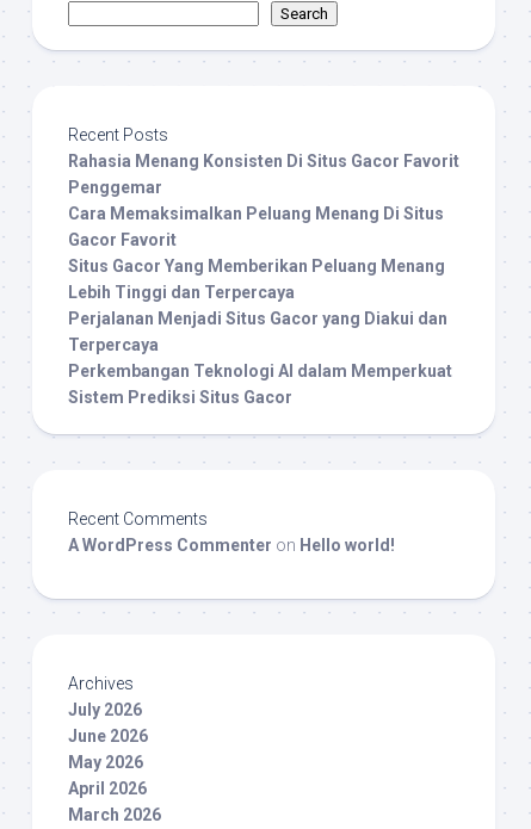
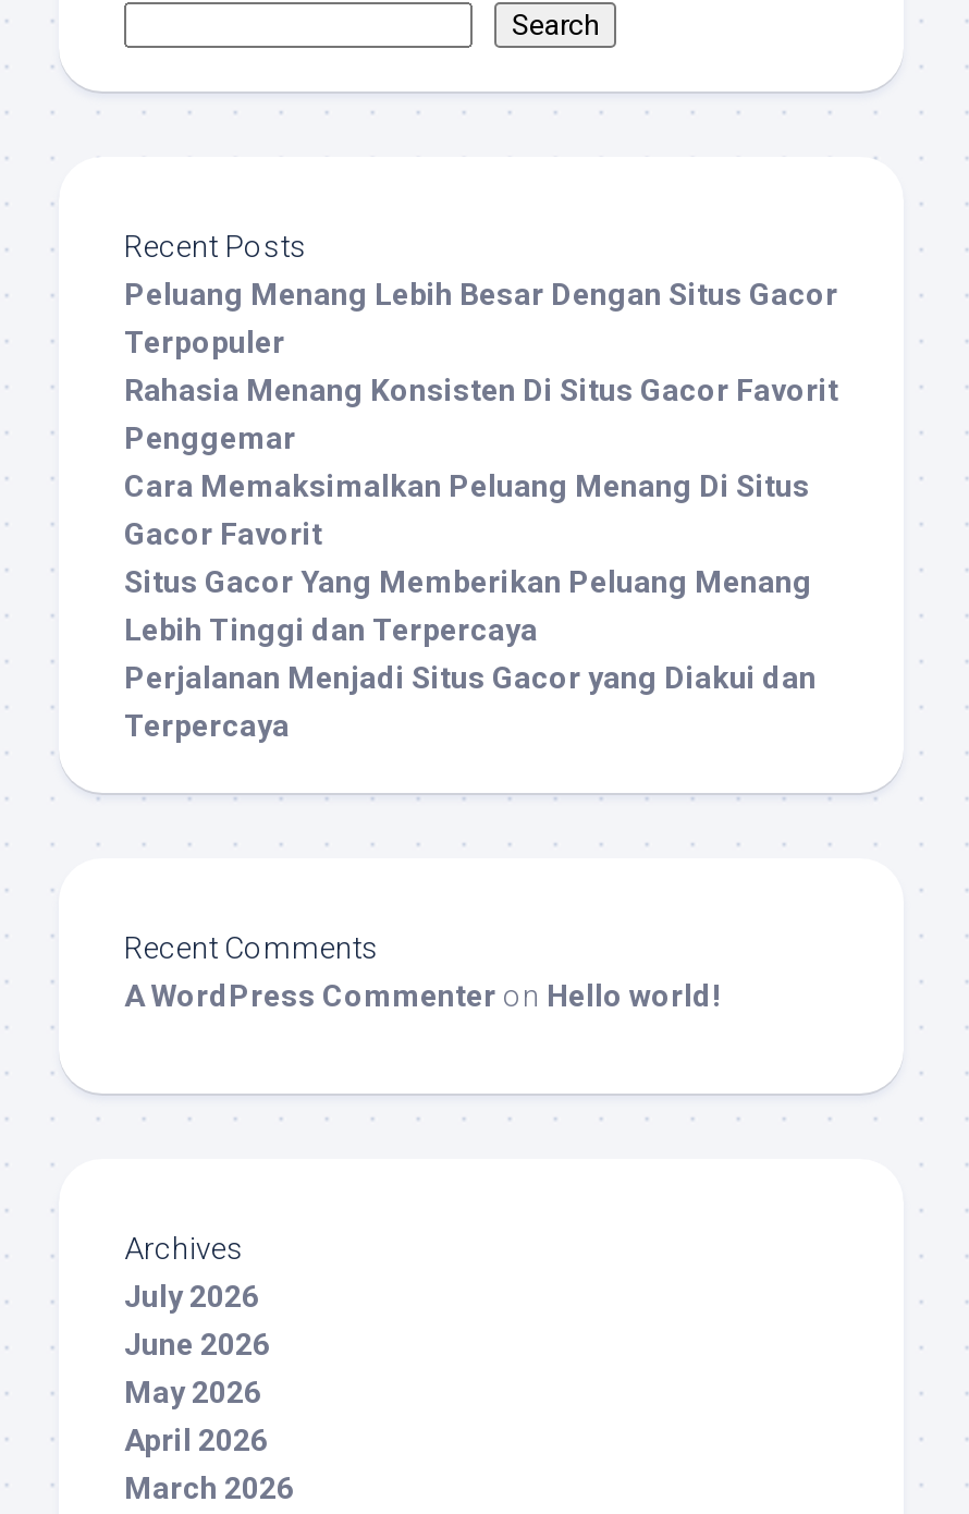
none -> [124,278,838,360] Peluang Menang Lebih Besar Dengan Situs Gacor | Terpopuler
moved [68,152,459,355] -> [124,373,838,744]: Rahasia Menang Konsisten Di Situs Gacor Favorit | Penggemar | Cara Memaksimalkan Peluang Menang Di Situs | Gacor Favorit | Situs Gacor Yang Memberikan Peluang Menang | Lebih Tinggi dan Terpercaya | Perjalanan Menjadi Situs Gacor yang Diakui dan | Terpercaya
[68,362,452,407] Perkembangan Teknologi AI dalam Memperkuat | Sistem Prediksi Situs Gacor -> none

